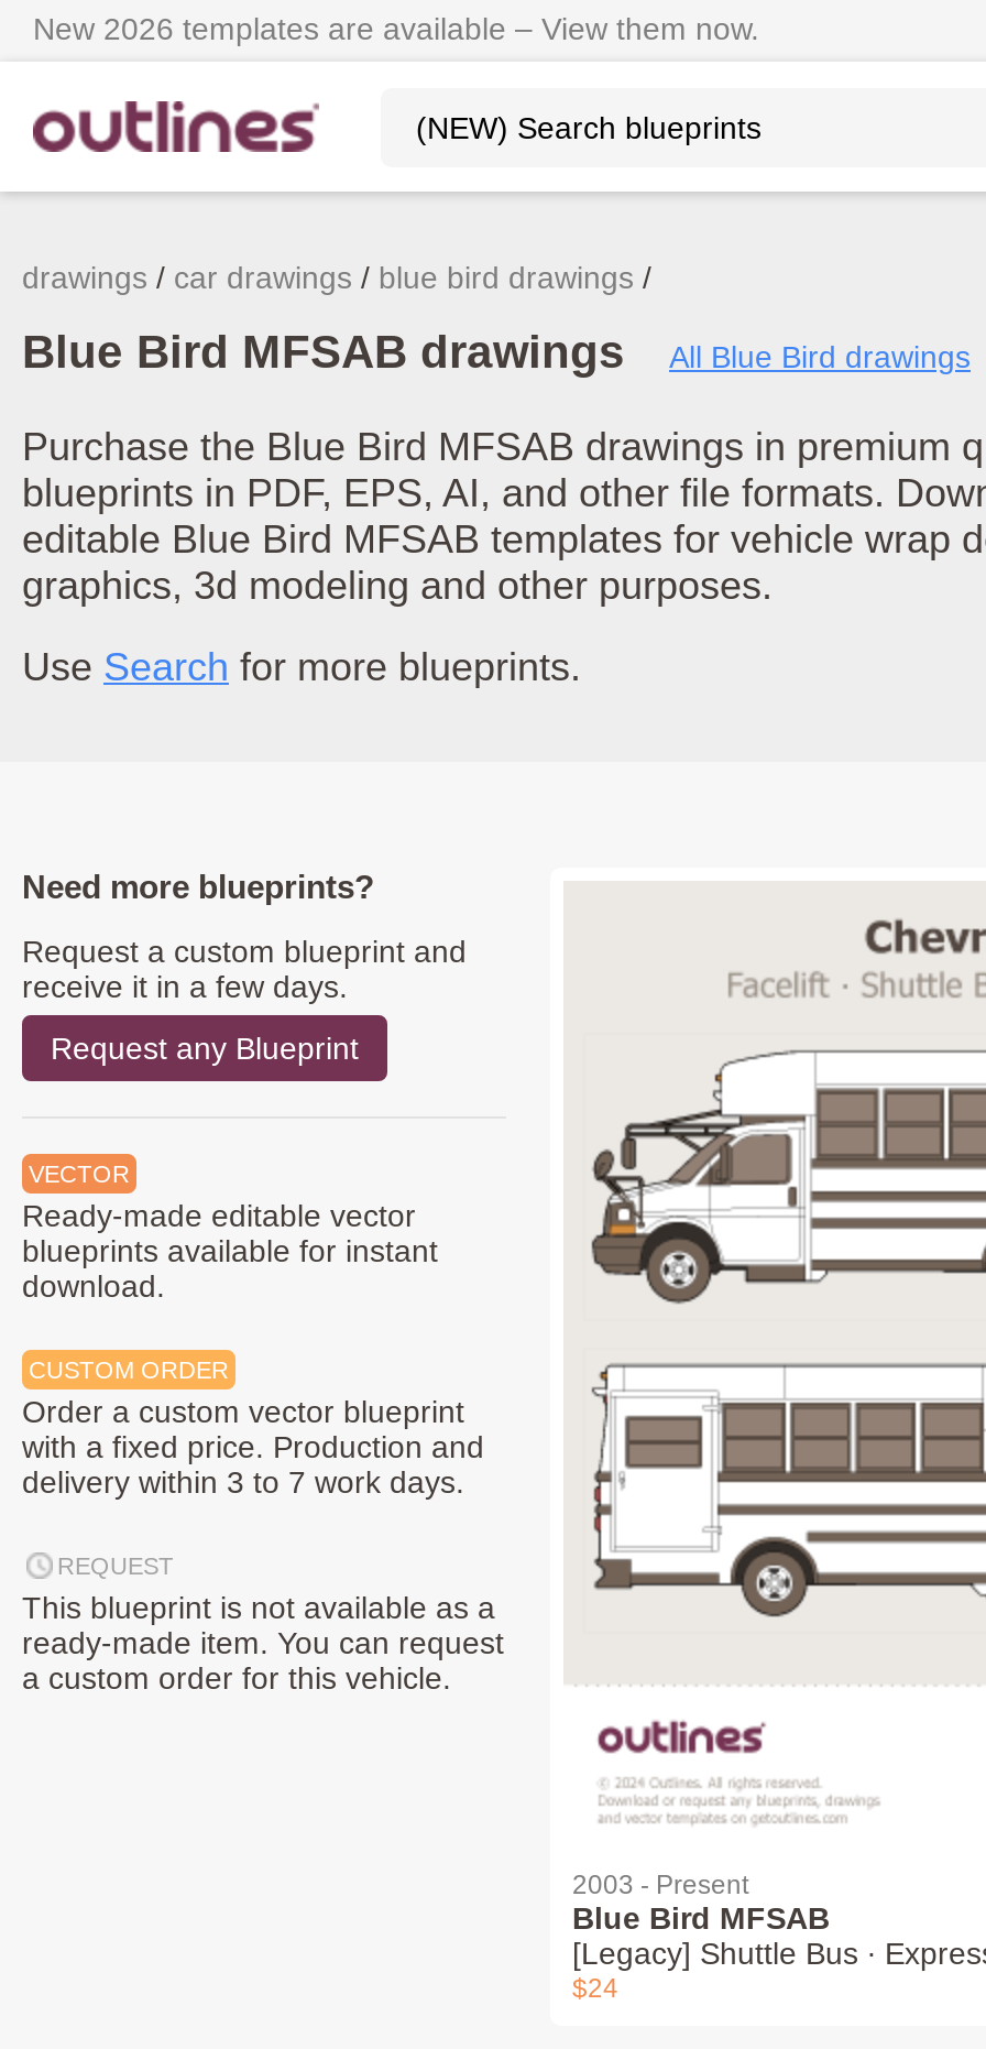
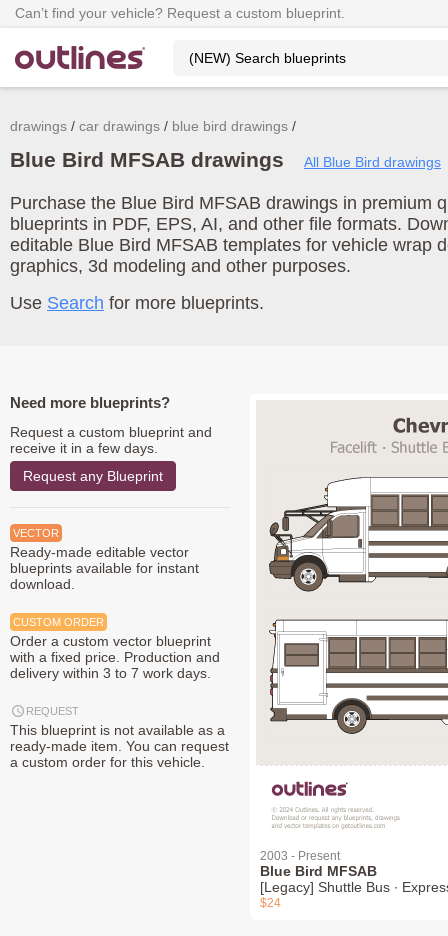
[33,11,759,46] New 2026 templates are available – View them now. -> [15,5,345,21] Can’t find your vehicle? Request a custom blueprint.

